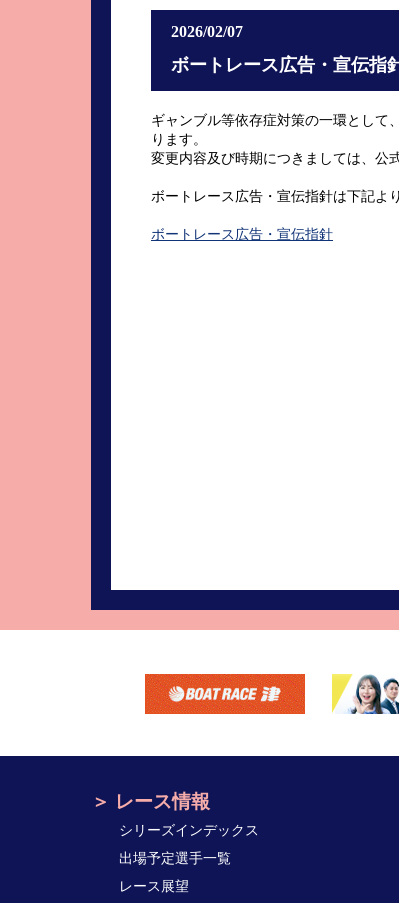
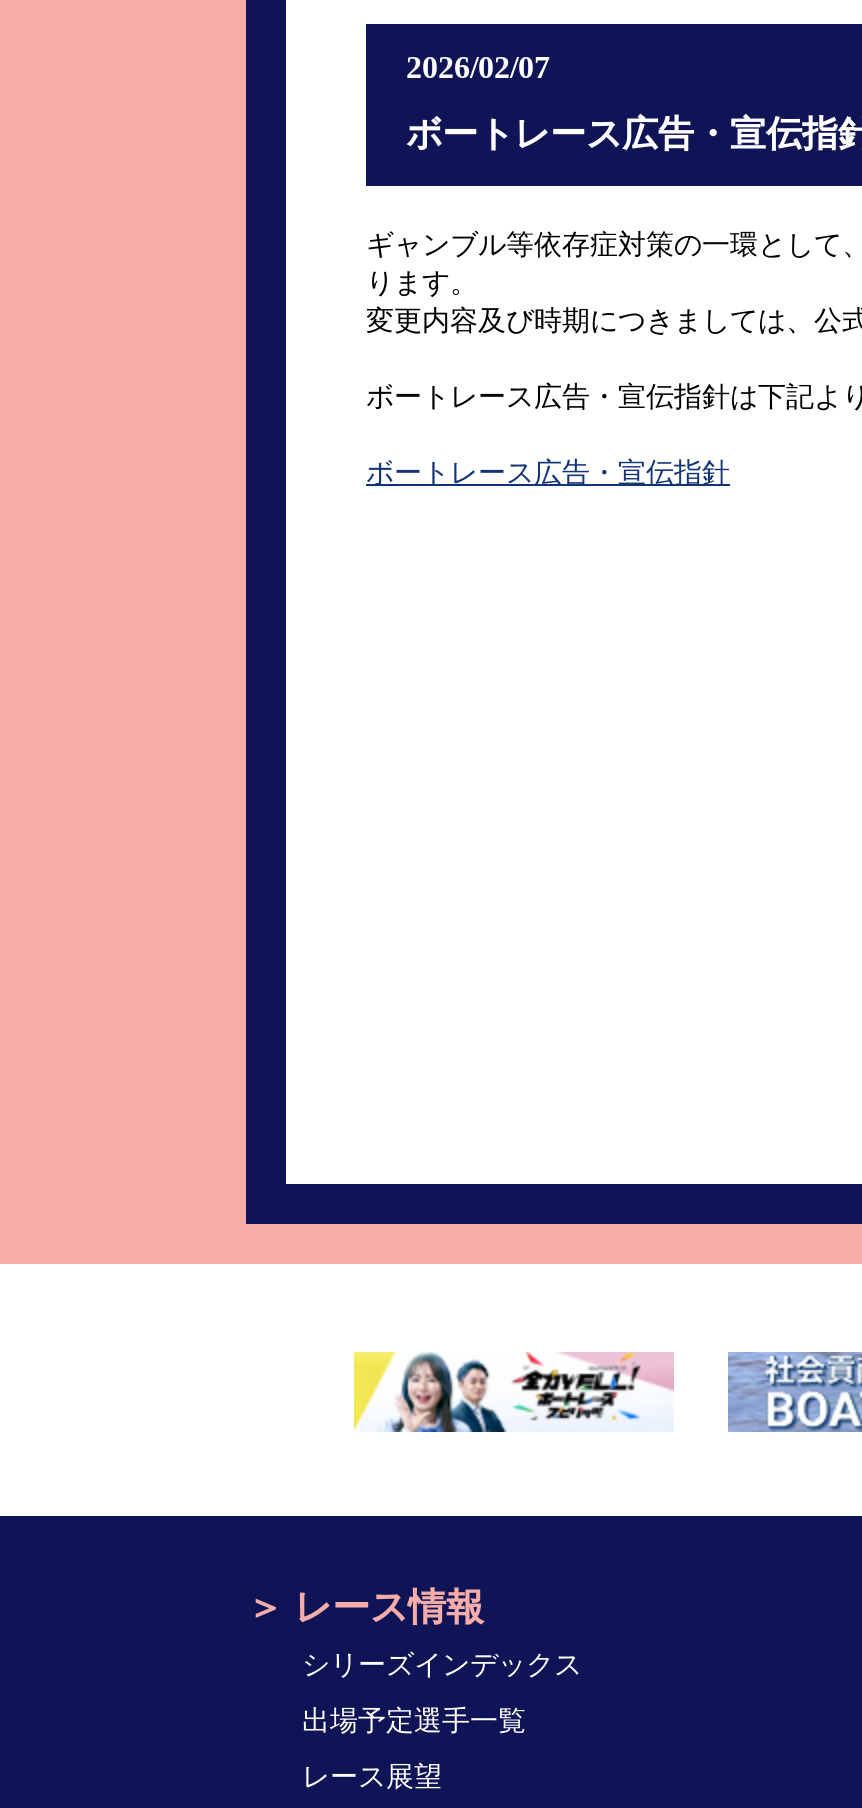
[144,673,306,715] [image] -> [352,1350,674,1434] [image]
[331,673,396,715] [image] -> [726,1350,856,1432] [image]

